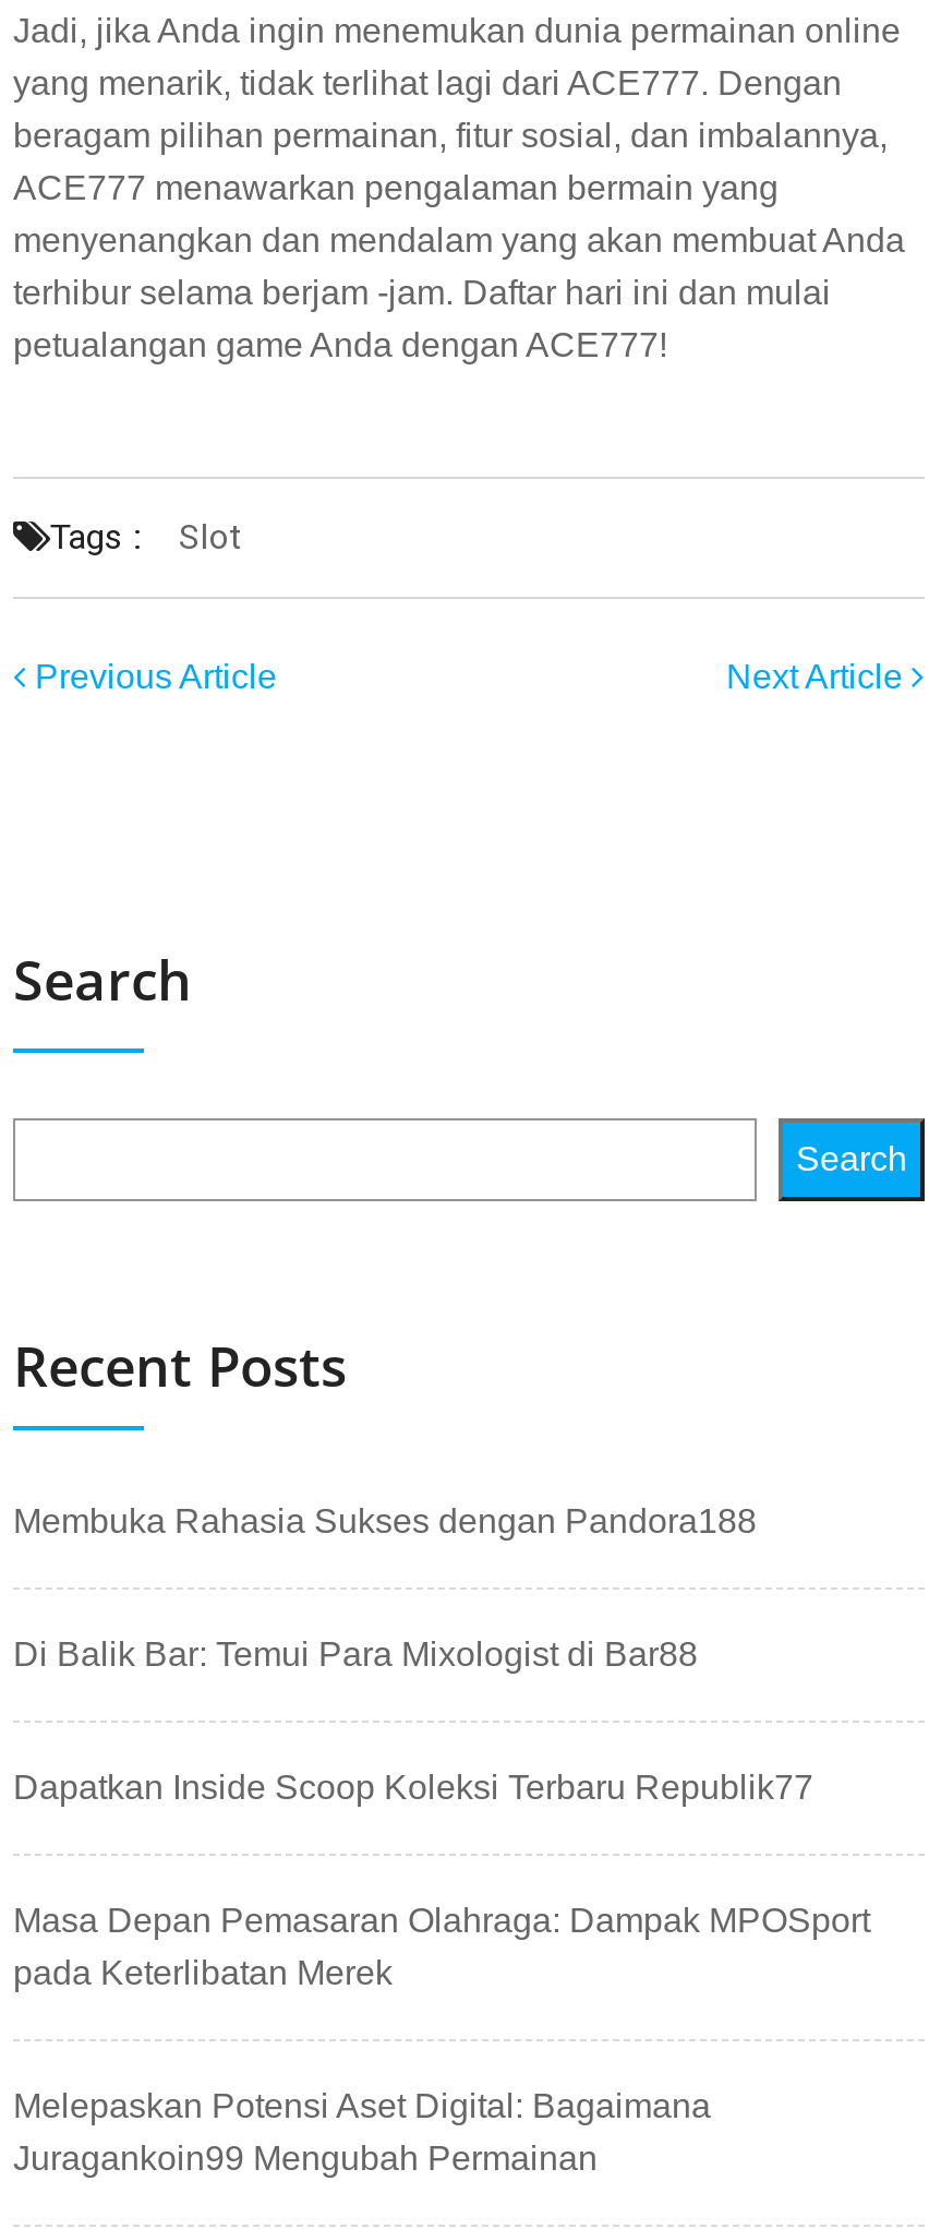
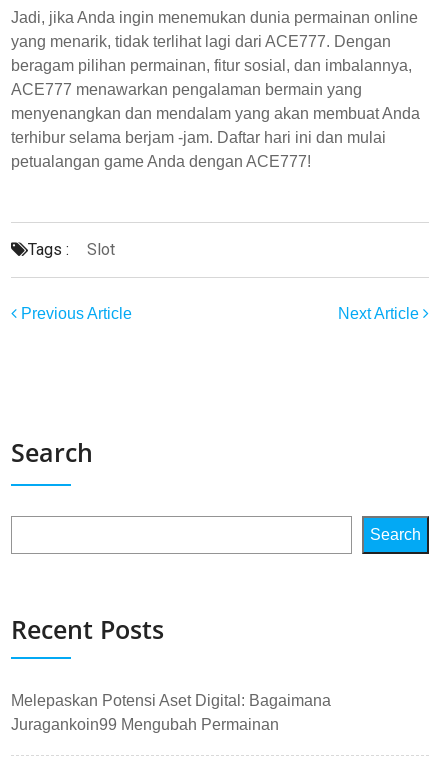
[13,1502,757,1539] Membuka Rahasia Sukses dengan Pandora188 -> none
[13,1635,698,1673] Di Balik Bar: Temui Para Mixologist di Bar88 -> none
[13,1769,813,1806] Dapatkan Inside Scoop Koleksi Terbaru Republik77 -> none
[13,1902,870,1991] Masa Depan Pemasaran Olahraga: Dampak MPOSport | pada Keterlibatan Merek -> none

